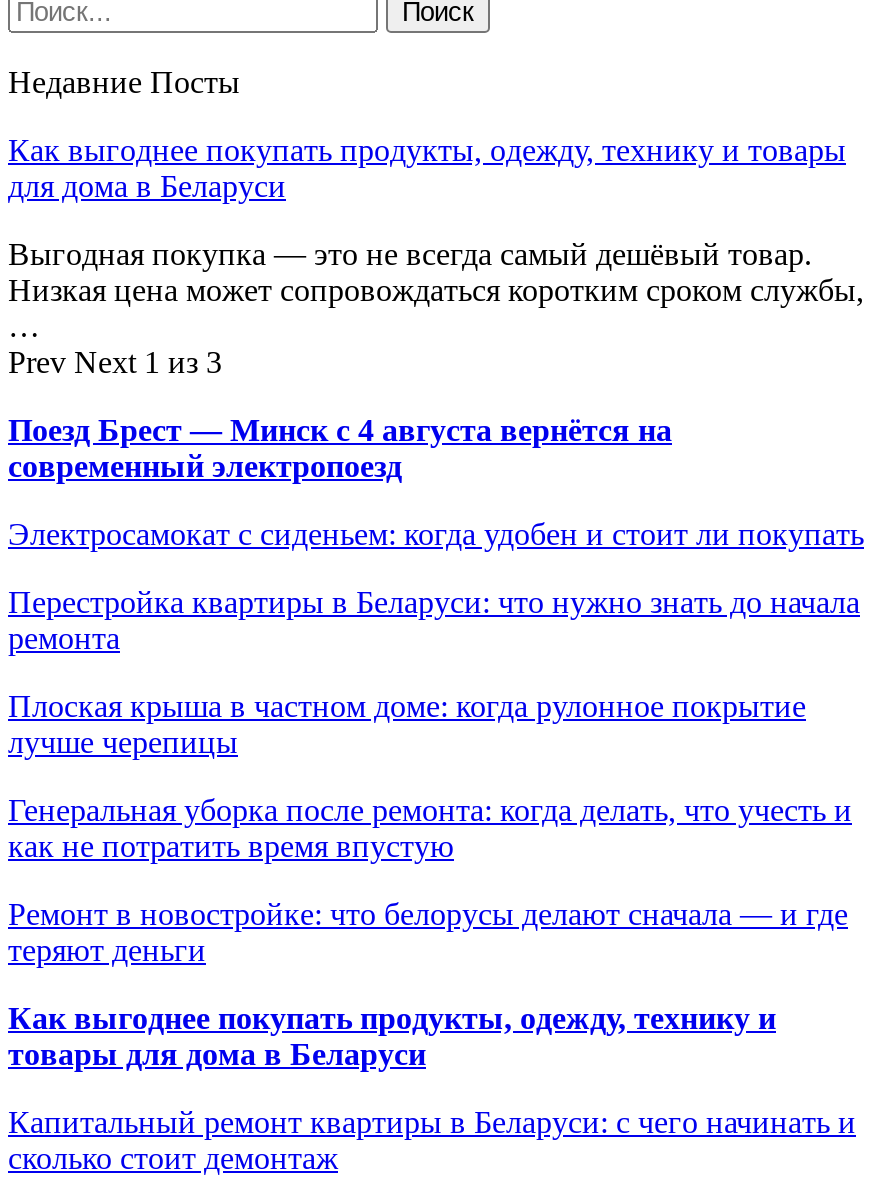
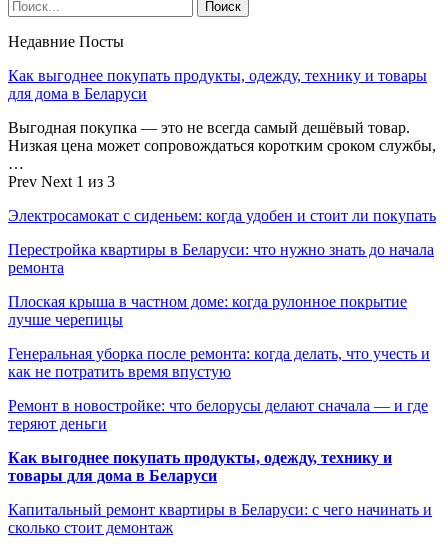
[8,413,672,483] Поезд Брест — Минск с 4 августа вернётся на | современный электропоезд -> none

